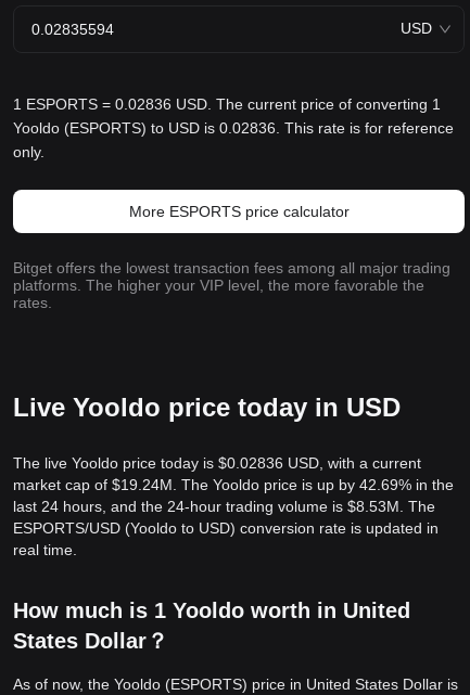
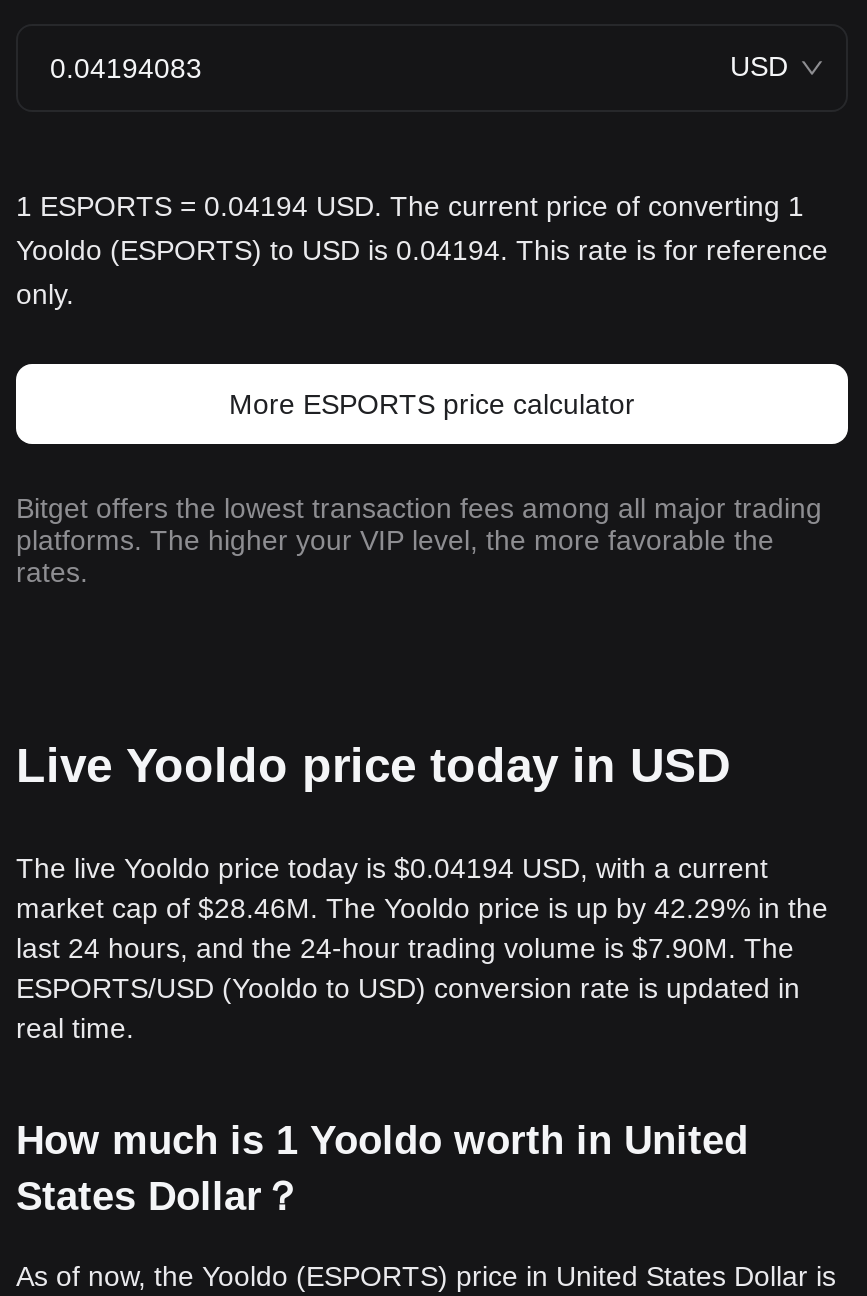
[13,95,441,113] 1 ESPORTS = 0.02836 USD. The current price of converting 1 -> [16,190,804,222] 1 ESPORTS = 0.04194 USD. The current price of converting 1
[13,119,454,137] Yooldo (ESPORTS) to USD is 0.02836. This rate is for reference -> [16,234,828,266] Yooldo (ESPORTS) to USD is 0.04194. This rate is for reference
[13,454,421,472] The live Yooldo price today is $0.02836 USD, with a current -> [16,852,768,884] The live Yooldo price today is $0.04194 USD, with a current
[13,476,454,493] market cap of $19.24M. The Yooldo price is up by 42.69% in the -> [16,892,828,924] market cap of $28.46M. The Yooldo price is up by 42.29% in the
[13,498,435,515] last 24 hours, and the 24-hour trading volume is $8.53M. The -> [16,932,794,964] last 24 hours, and the 24-hour trading volume is $7.90M. The

